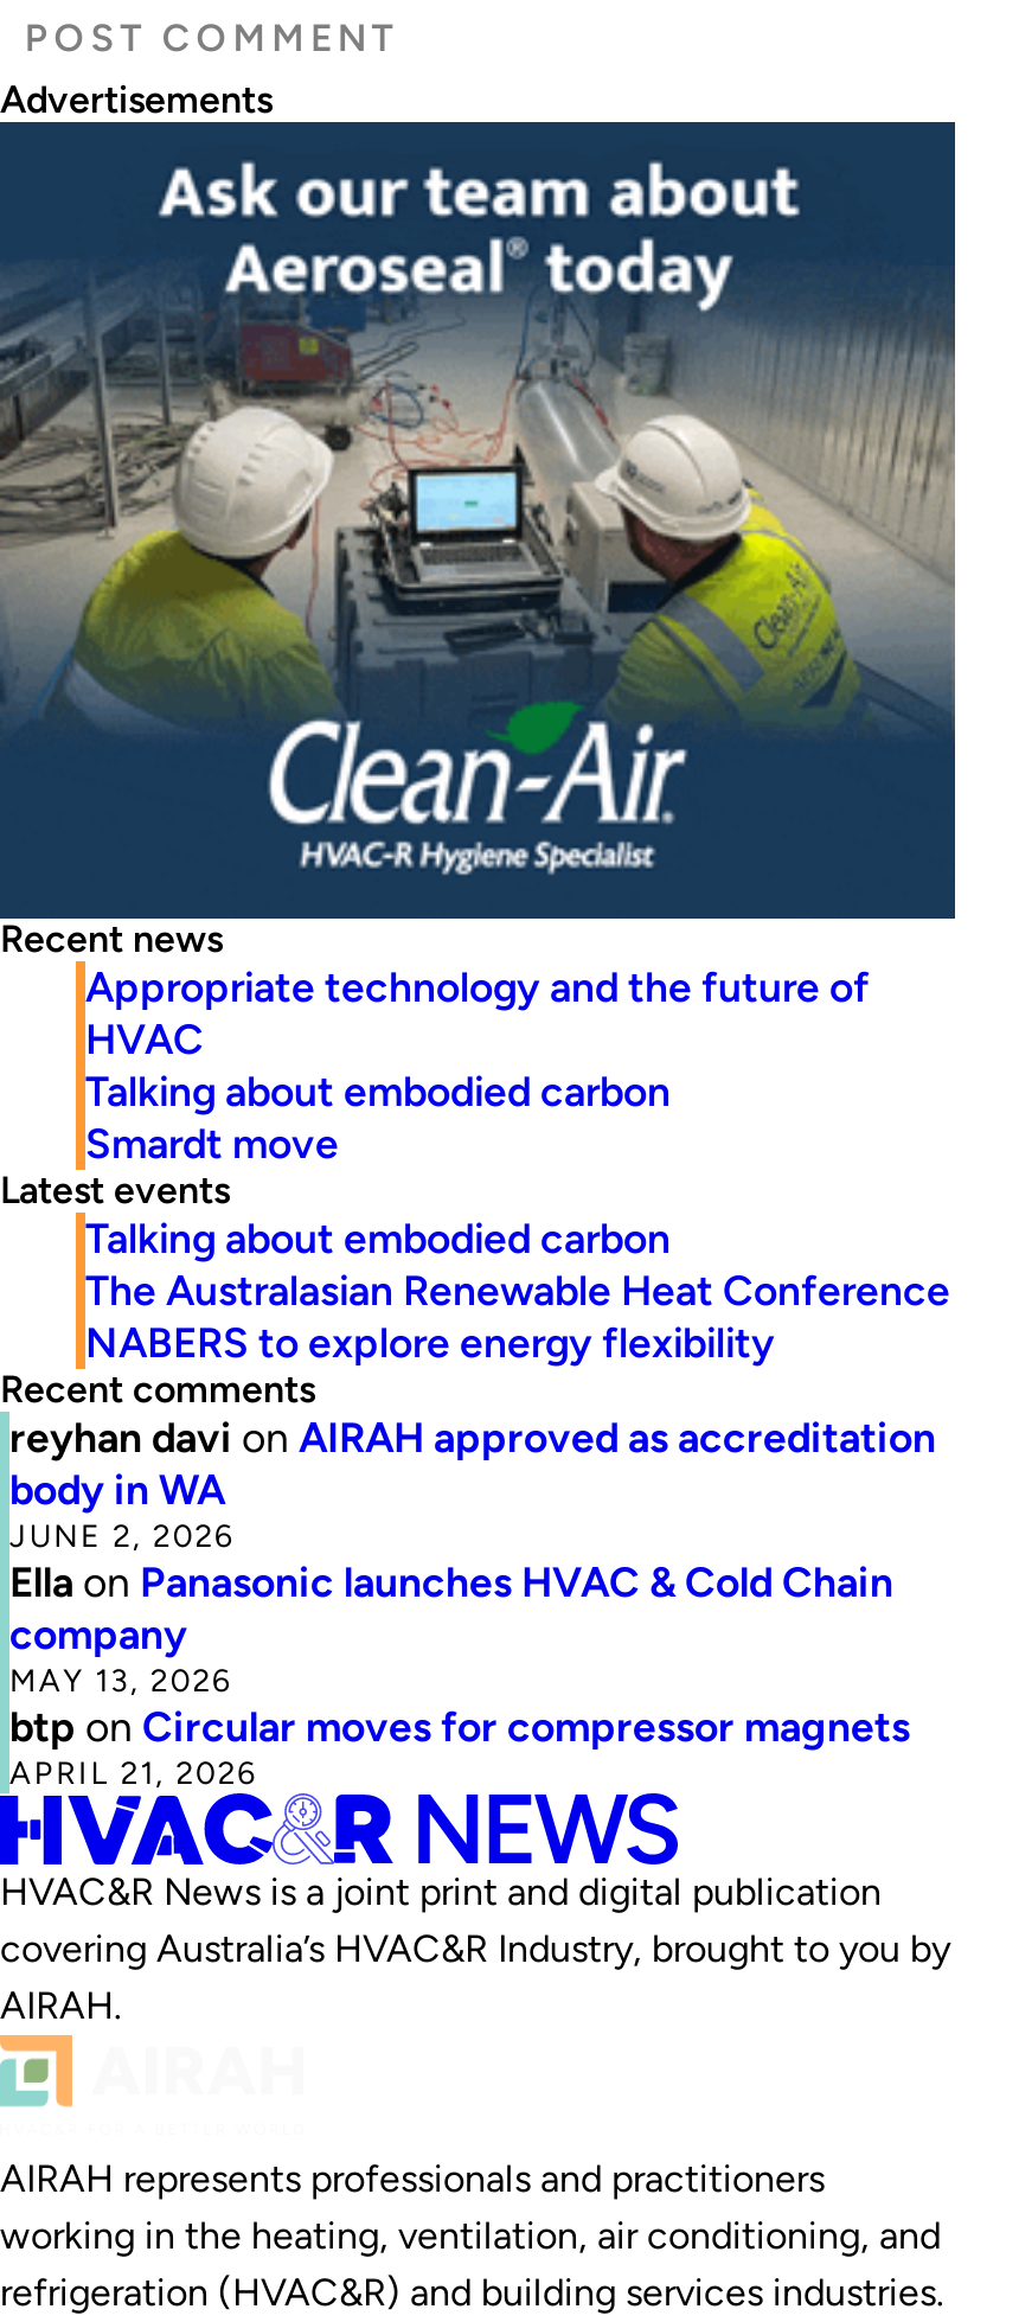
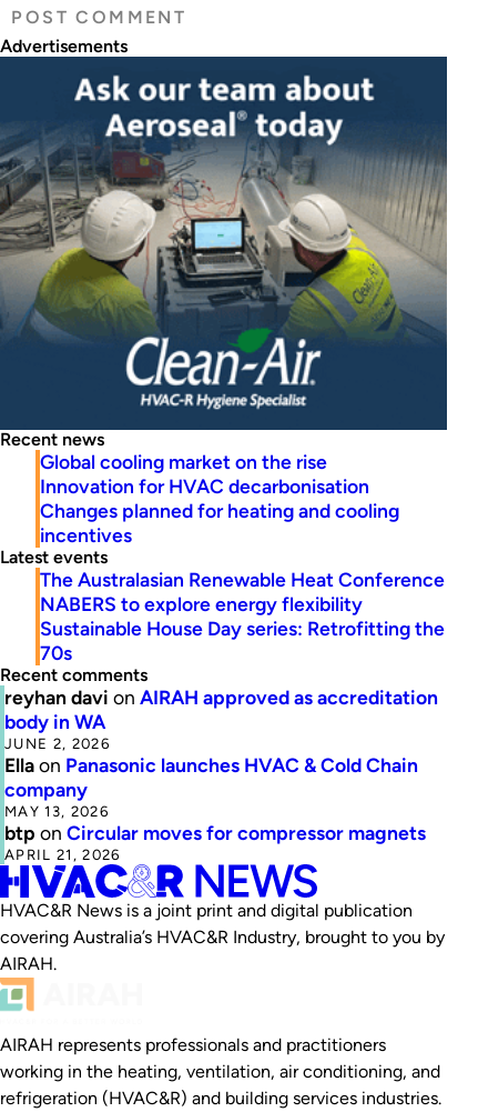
[85,961,870,1167] Appropriate technology and the future of | HVAC | Talking about embodied carbon | Smardt move -> [40,450,399,546] Global cooling market on the rise | Innovation for HVAC decarbonisation | Changes planned for heating and cooling | incentives
[85,1212,671,1262] Talking about embodied carbon -> none
moved [85,1264,950,1366] -> [40,567,445,615]: The Australasian Renewable Heat Conference | NABERS to explore energy flexibility
none -> [40,616,445,664] Sustainable House Day series: Retrofitting the | 70s

